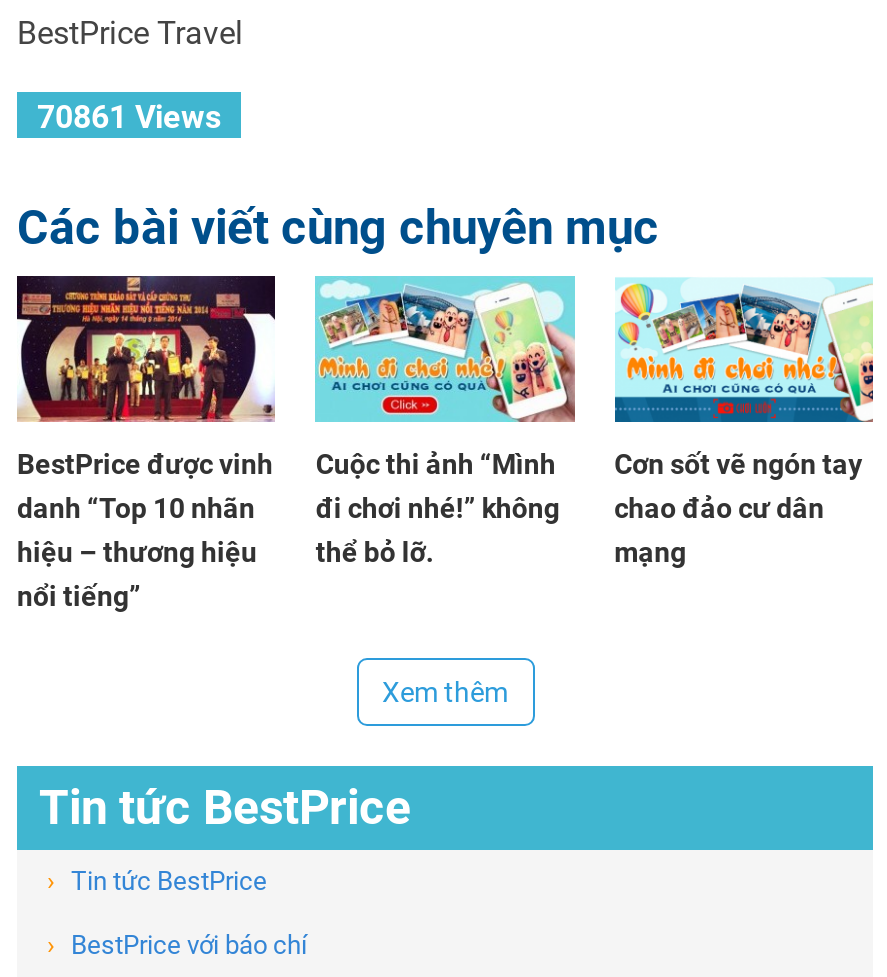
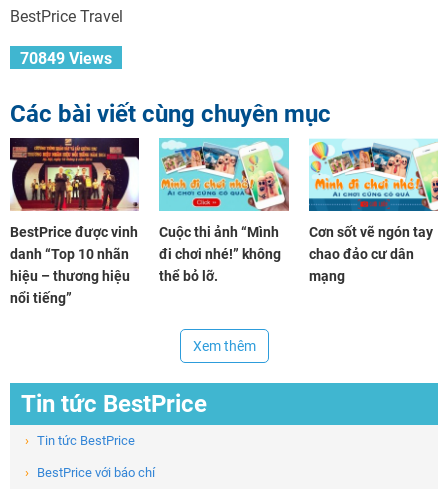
[37,99,221,137] 70861 Views -> [20,49,112,68] 70849 Views

